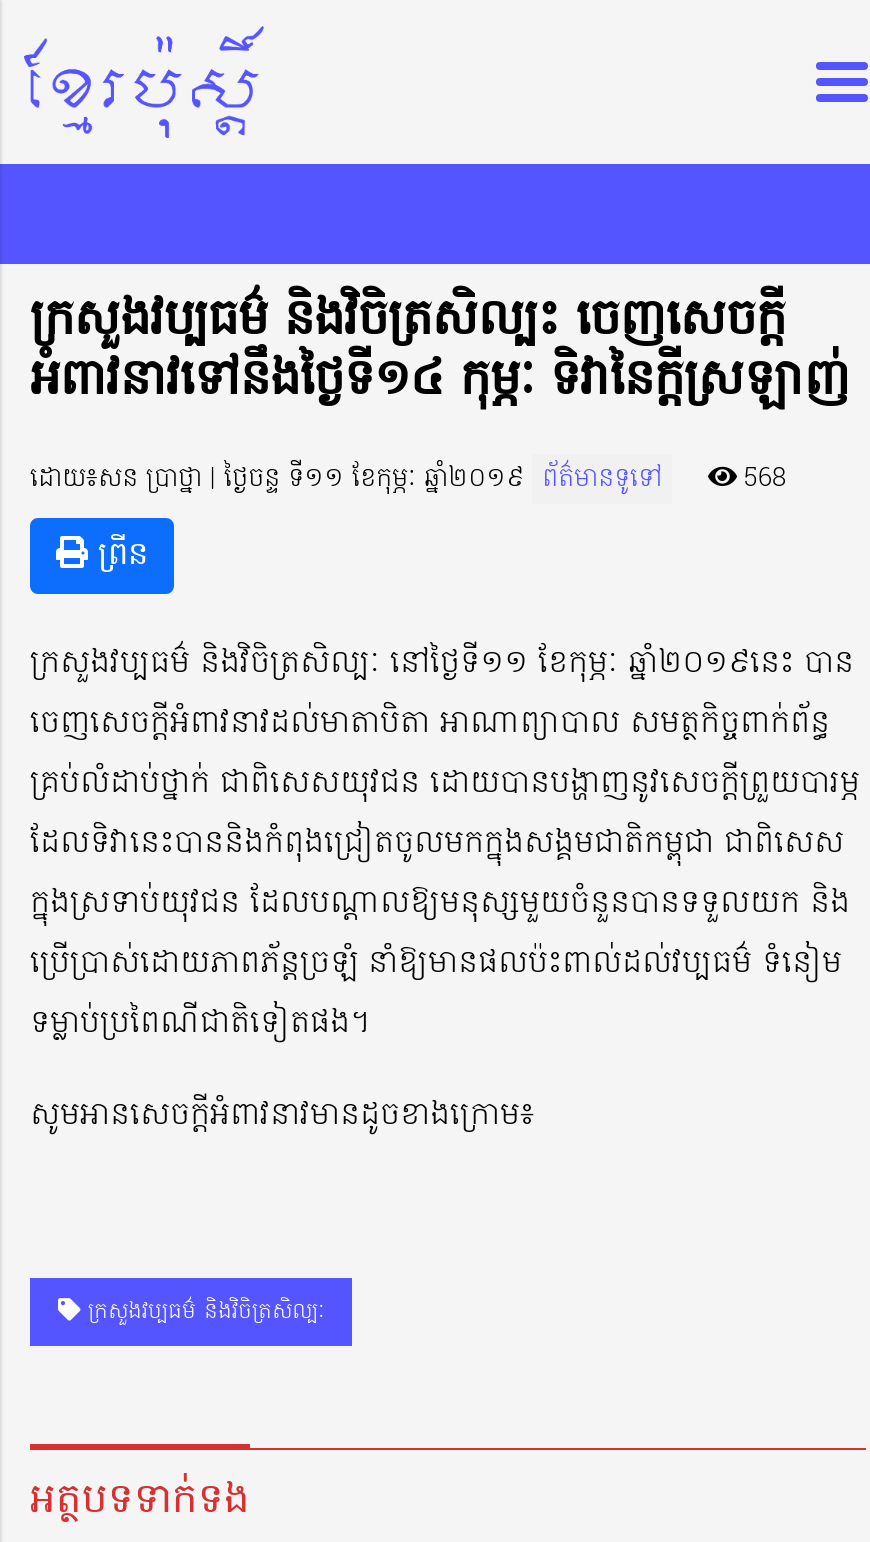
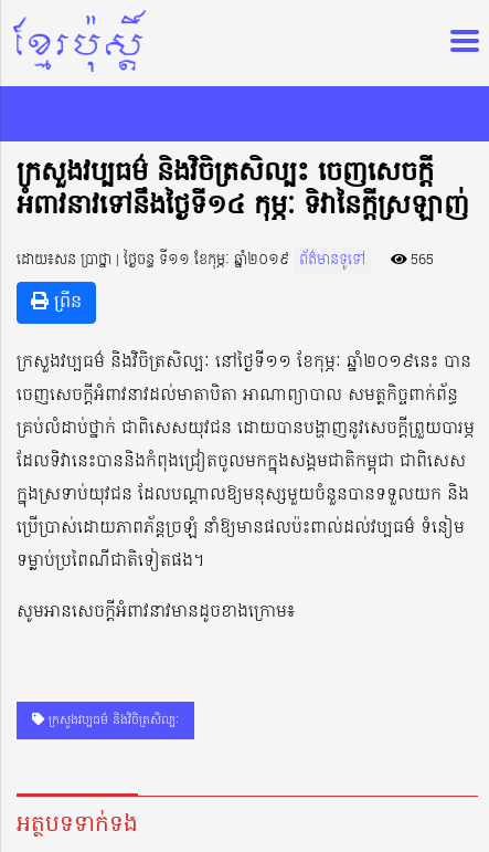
[736,460,786,498] 568 -> [406,250,434,271] 565

